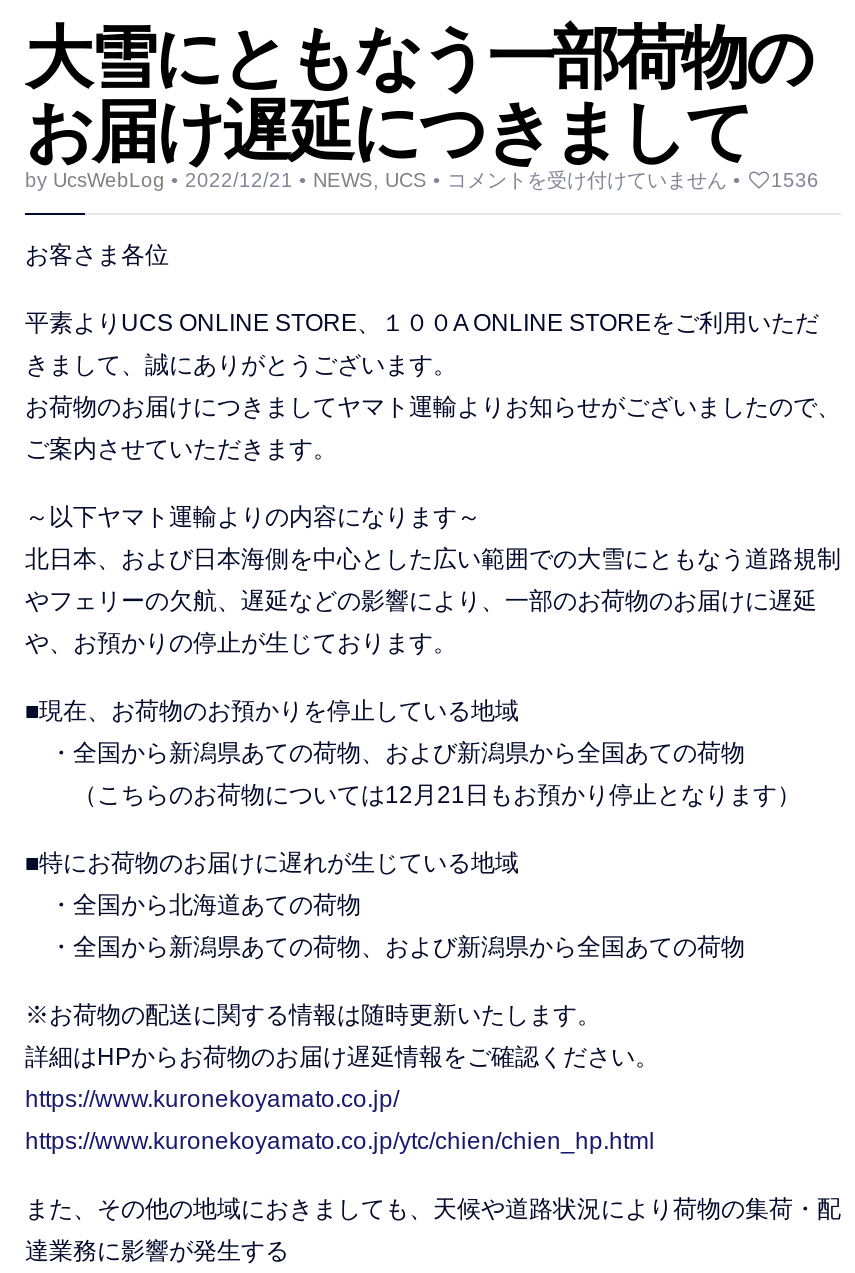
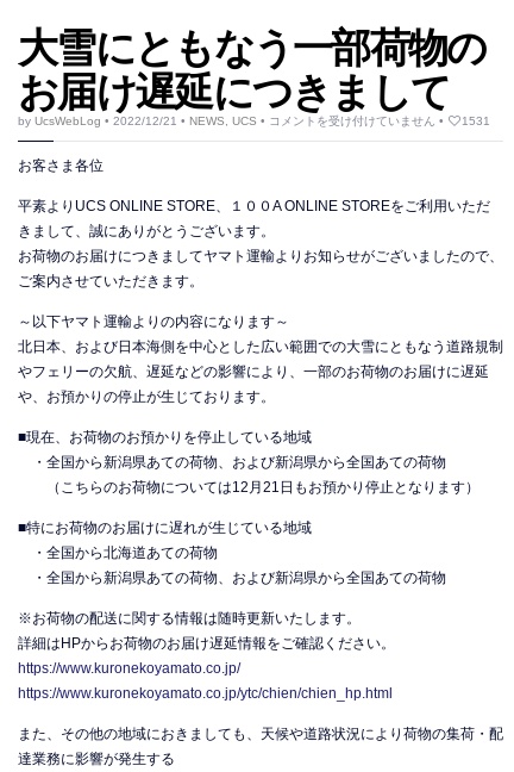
[771,169,819,191] 1536 -> [462,114,490,127] 1531

